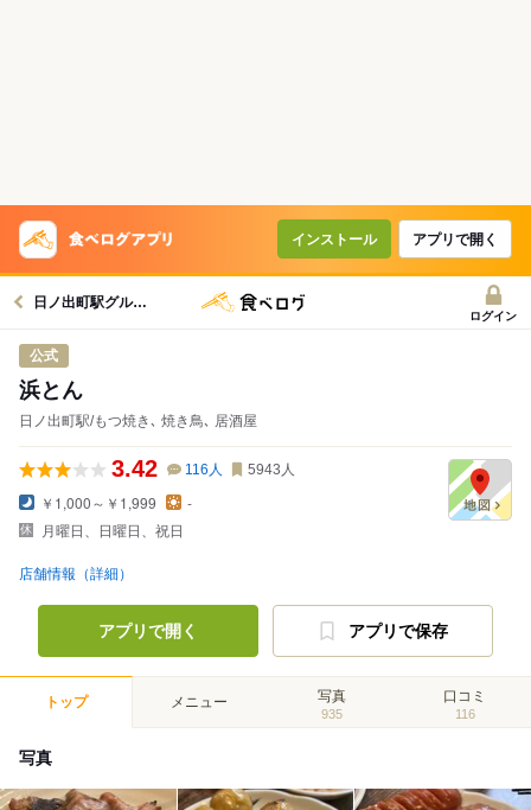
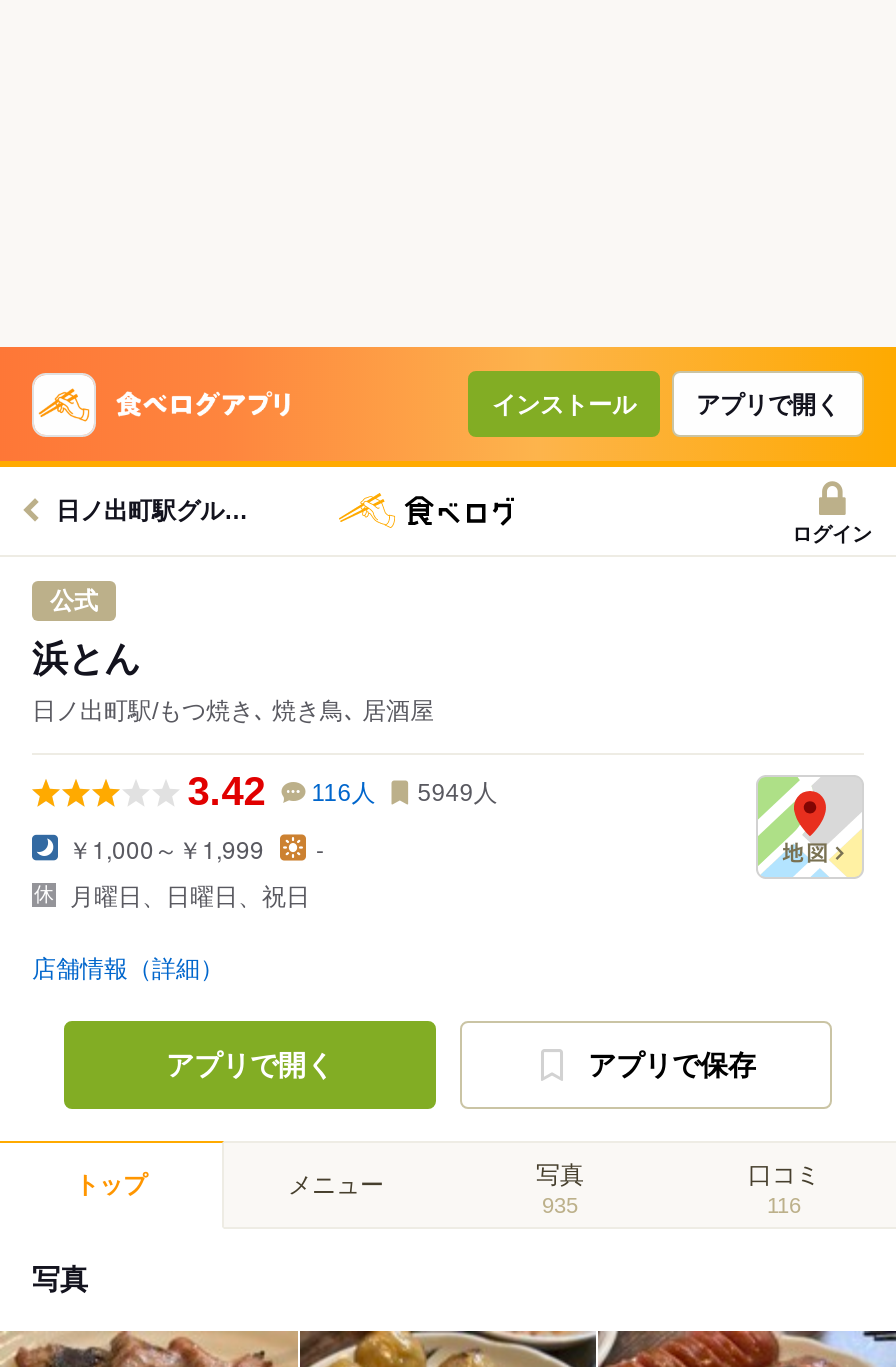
[111,455,295,481] 3.42 116人 5943人 -> [188,769,498,813] 3.42 116人 5949人

